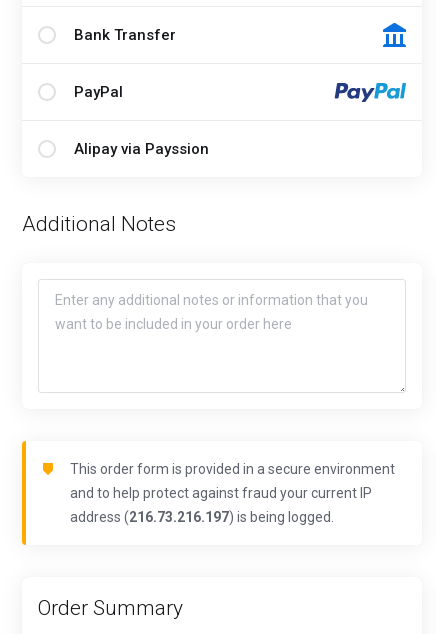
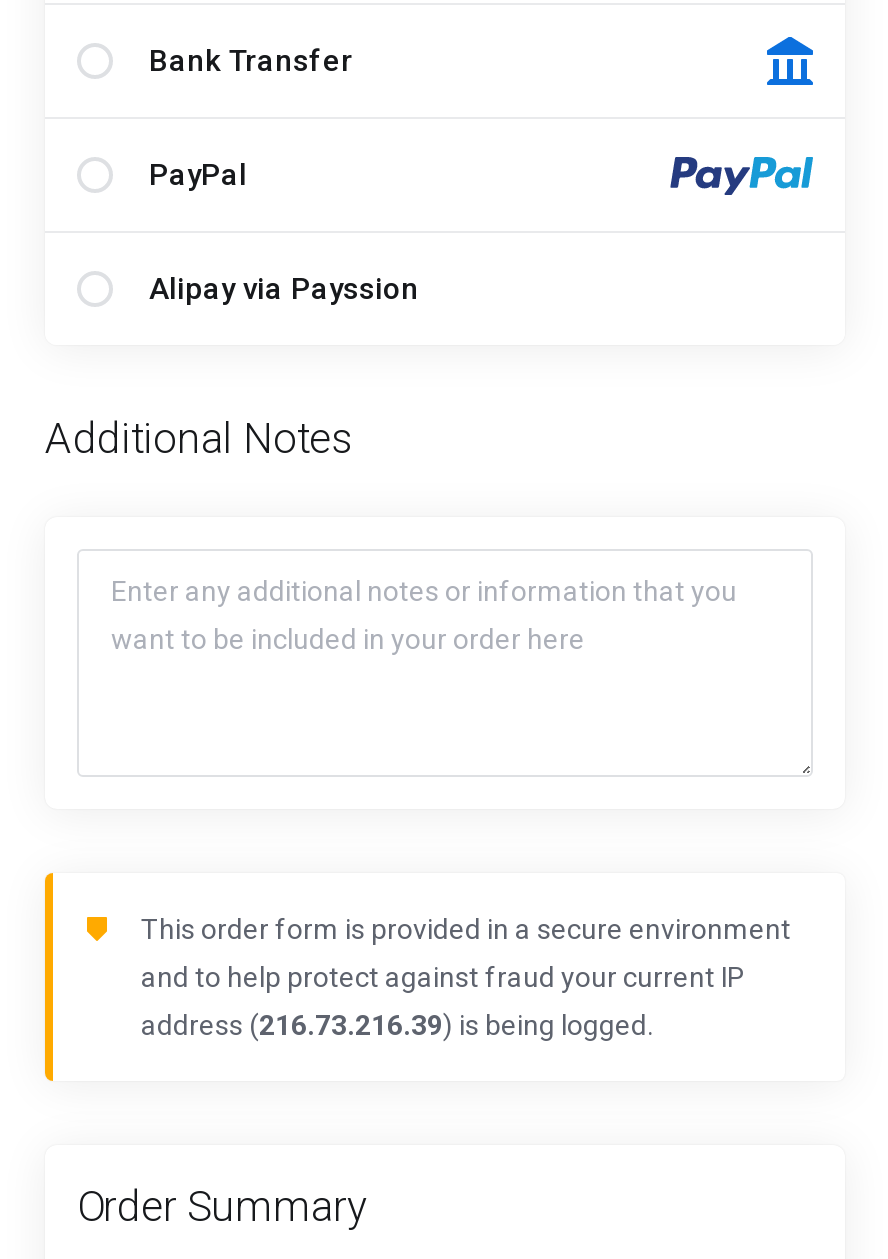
[70,509,334,525] address (216.73.216.197) is being logged. -> [141,1009,653,1041] address (216.73.216.39) is being logged.

